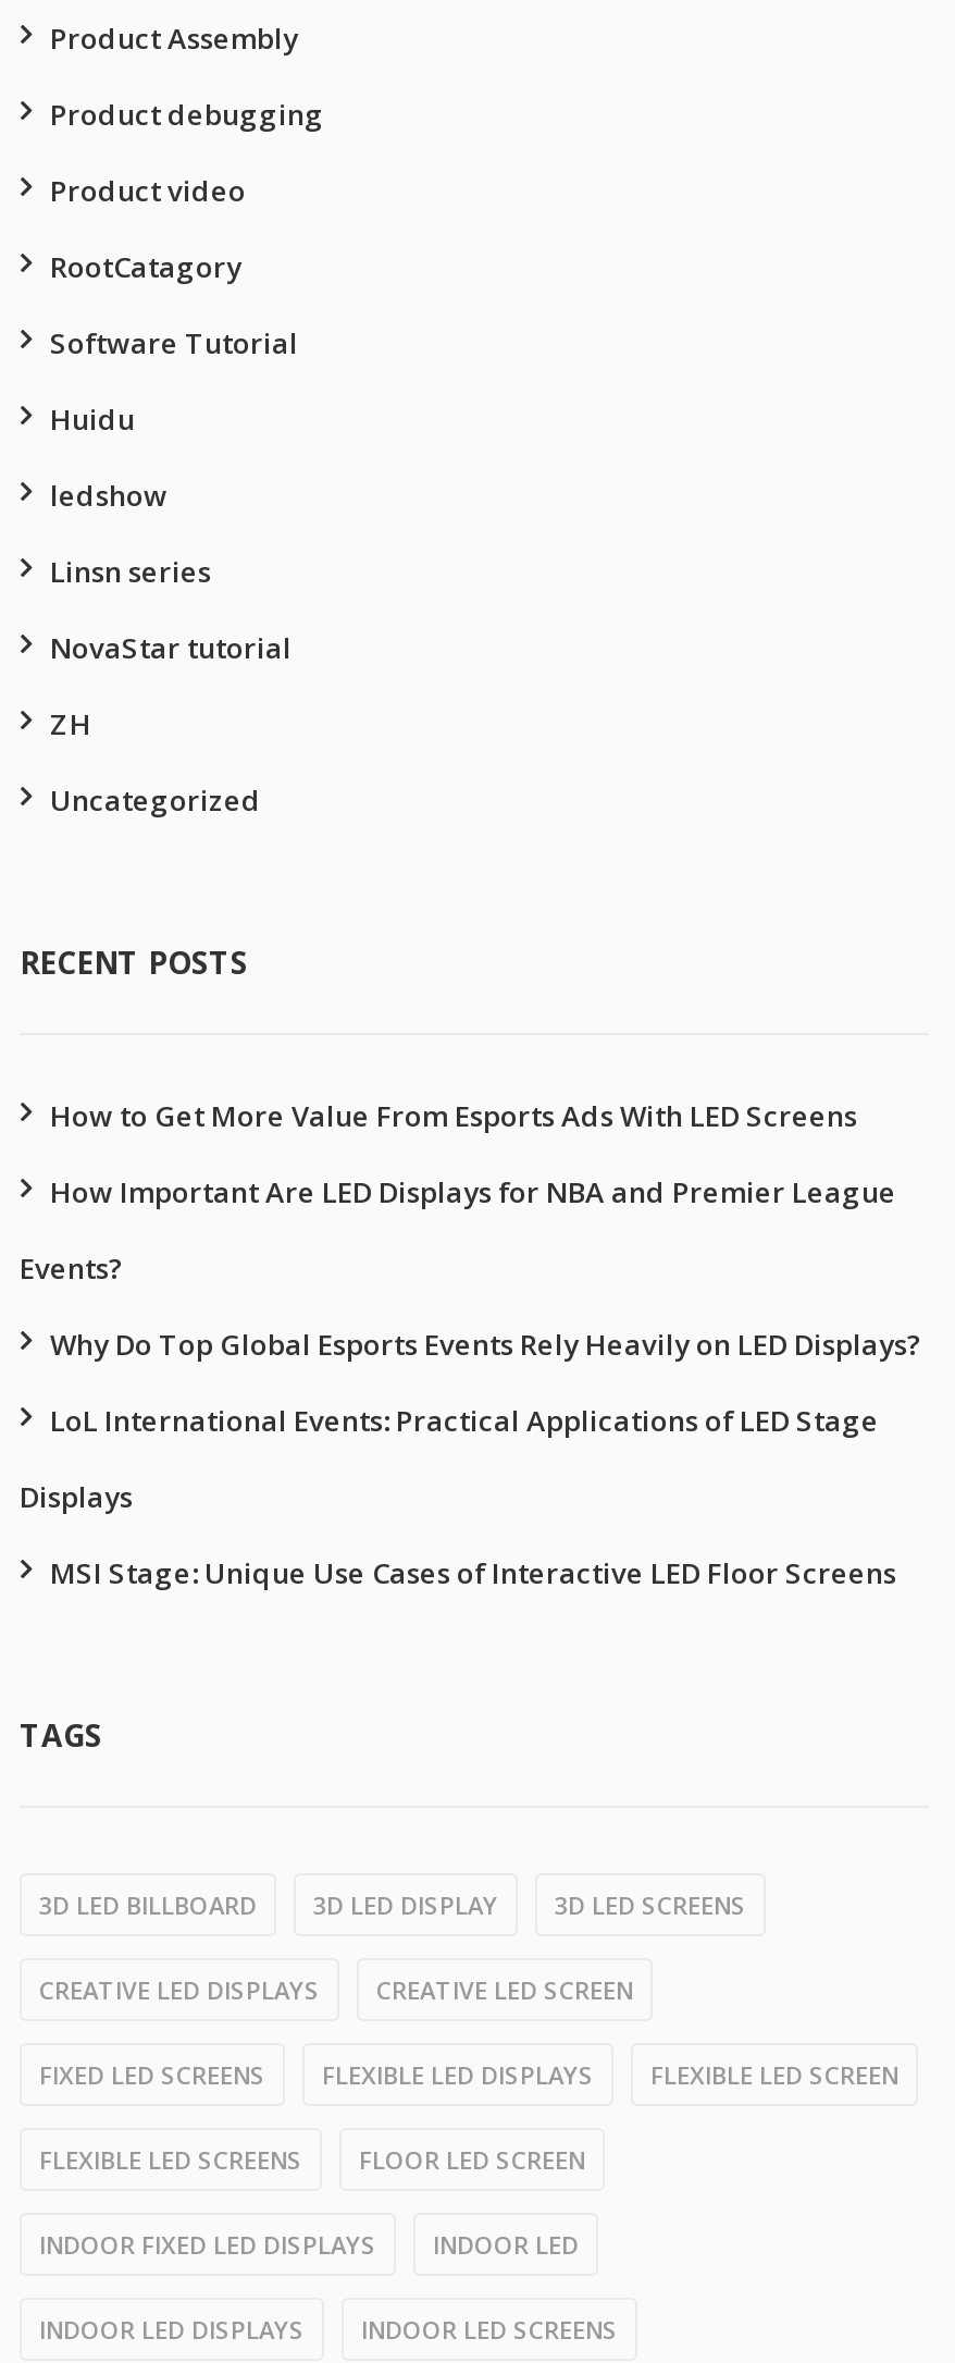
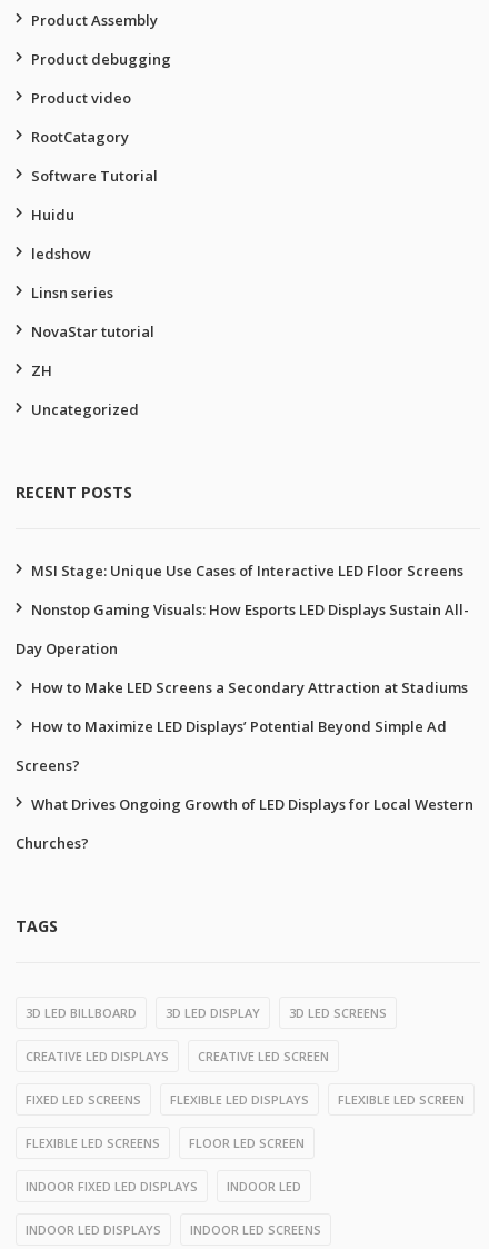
[20,1096,922,1516] How to Get More Value From Esports Ads With LED Screens | How Important Are LED Displays for NBA and Premier League | Events? | Why Do Top Global Esports Events Rely Heavily on LED Displays? | LoL International Events: Practical Applications of LED Stage | Displays -> none
moved [50,1553,896,1592] -> [31,561,463,581]: MSI Stage: Unique Use Cases of Interactive LED Floor Screens
none -> [16,599,473,853] Nonstop Gaming Visuals: How Esports LED Displays Sustain All- | Day Operation | How to Make LED Screens a Secondary Attraction at Stadiums | How to Maximize LED Displays’ Potential Beyond Simple Ad | Screens? | What Drives Ongoing Growth of LED Displays for Local Western | Churches?

